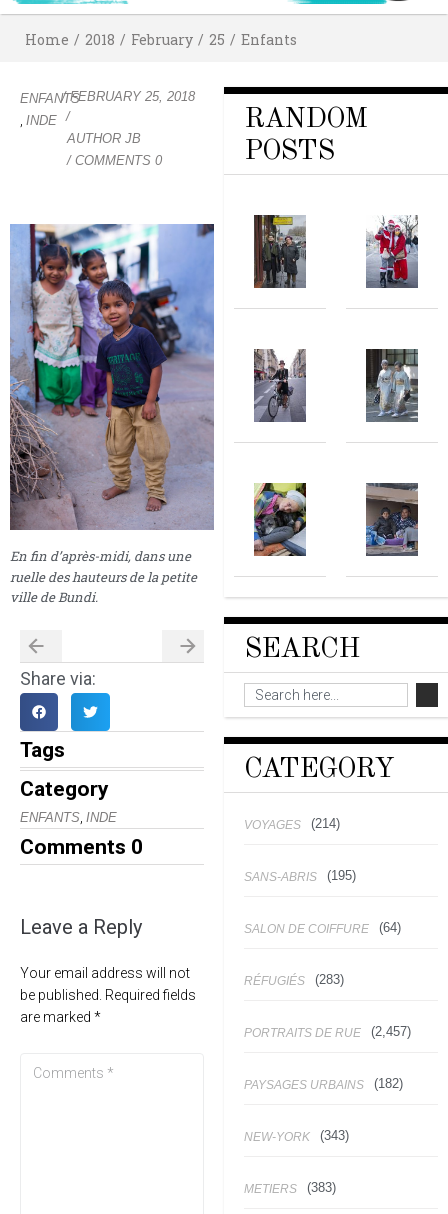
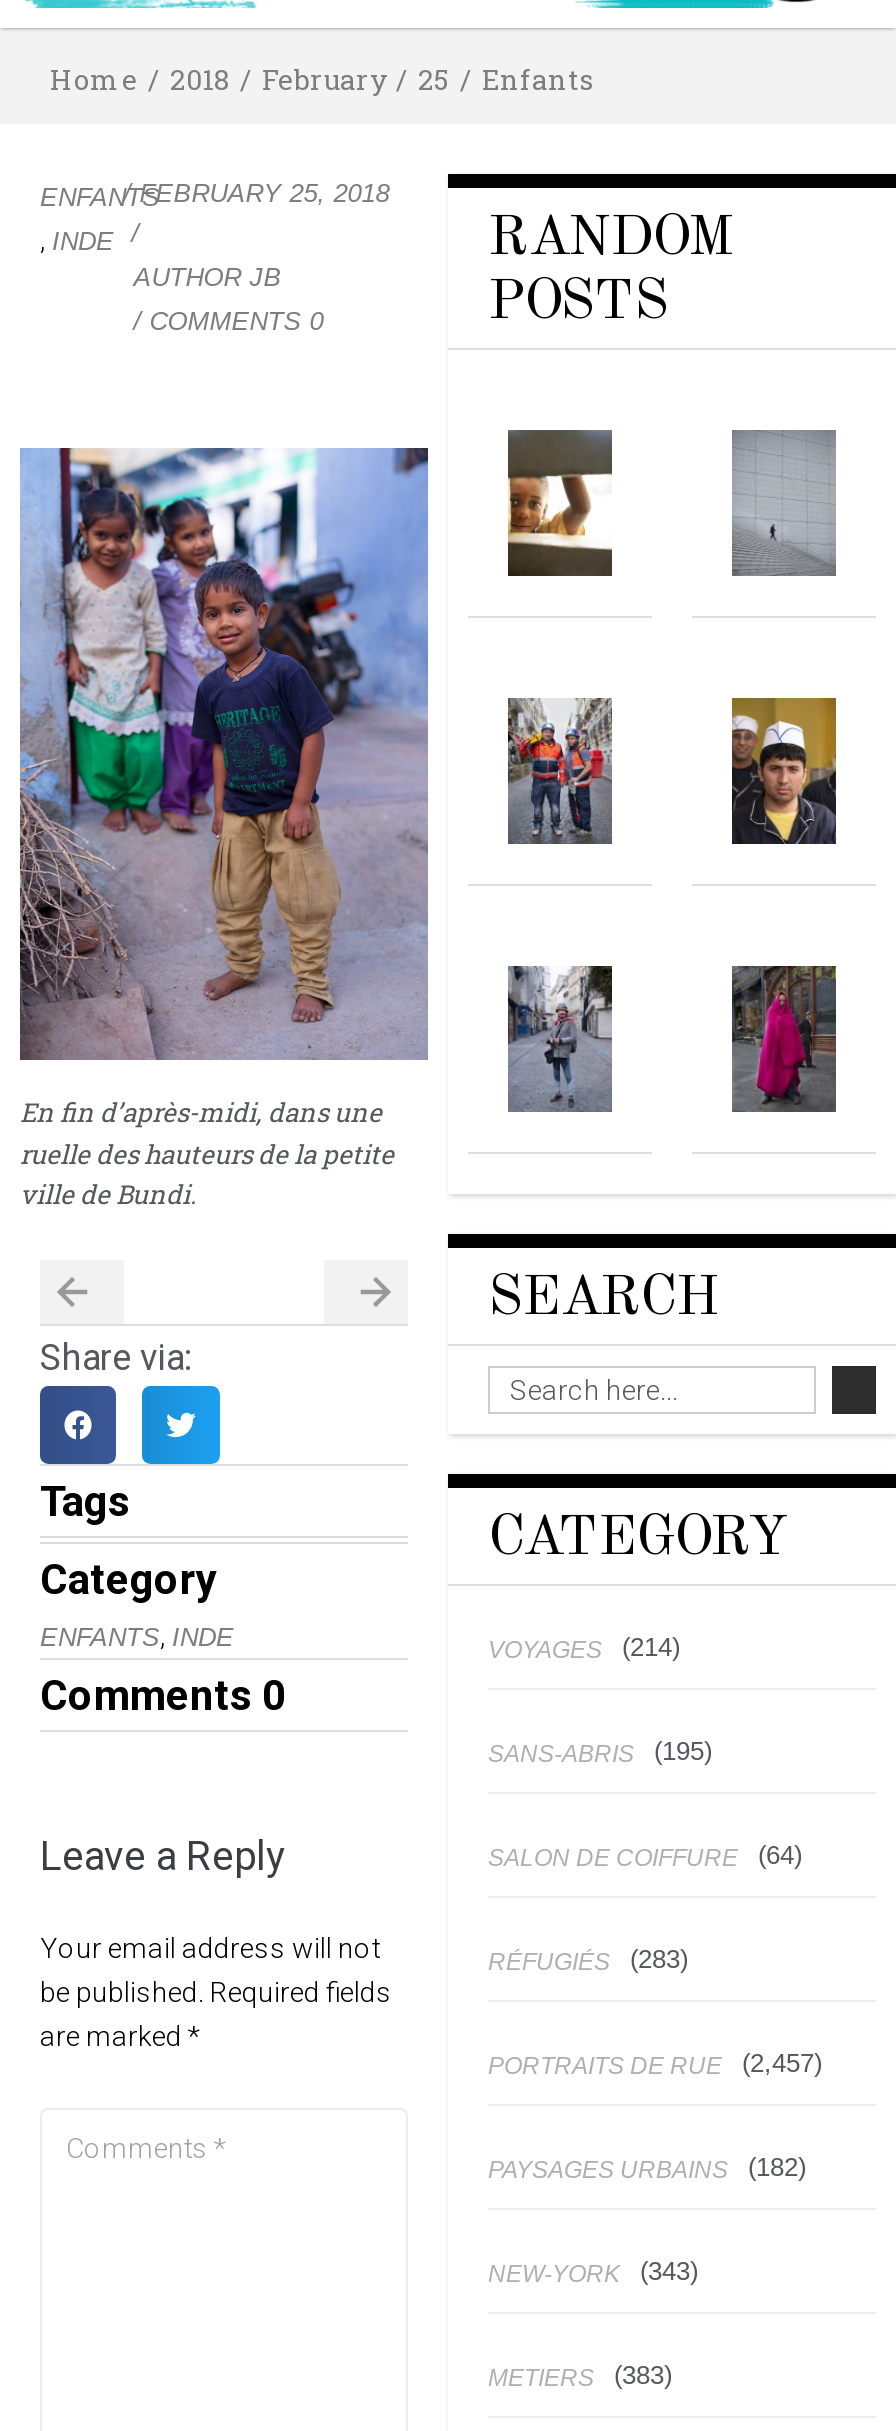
[253,215,307,288] [image] -> [506,430,614,576] [image]
[366,215,418,287] [image] -> [730,428,836,576] [image]
[254,349,306,422] [image] -> [508,698,608,842] [image]
[365,348,419,422] [image] -> [730,696,838,846] [image]
[253,482,306,557] [image] -> [506,964,612,1112] [image]
[366,483,418,554] [image] -> [732,966,836,1108] [image]

